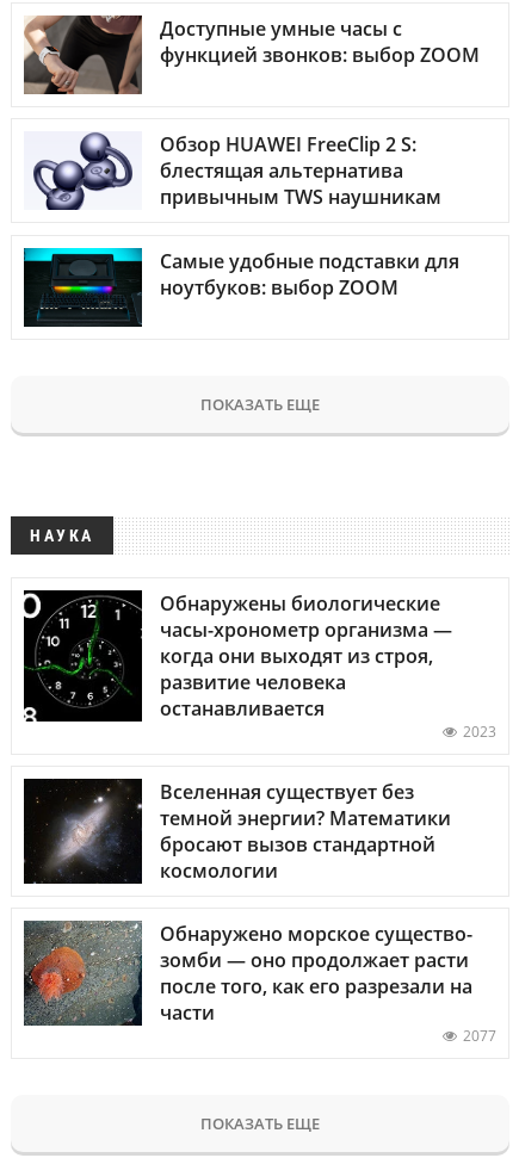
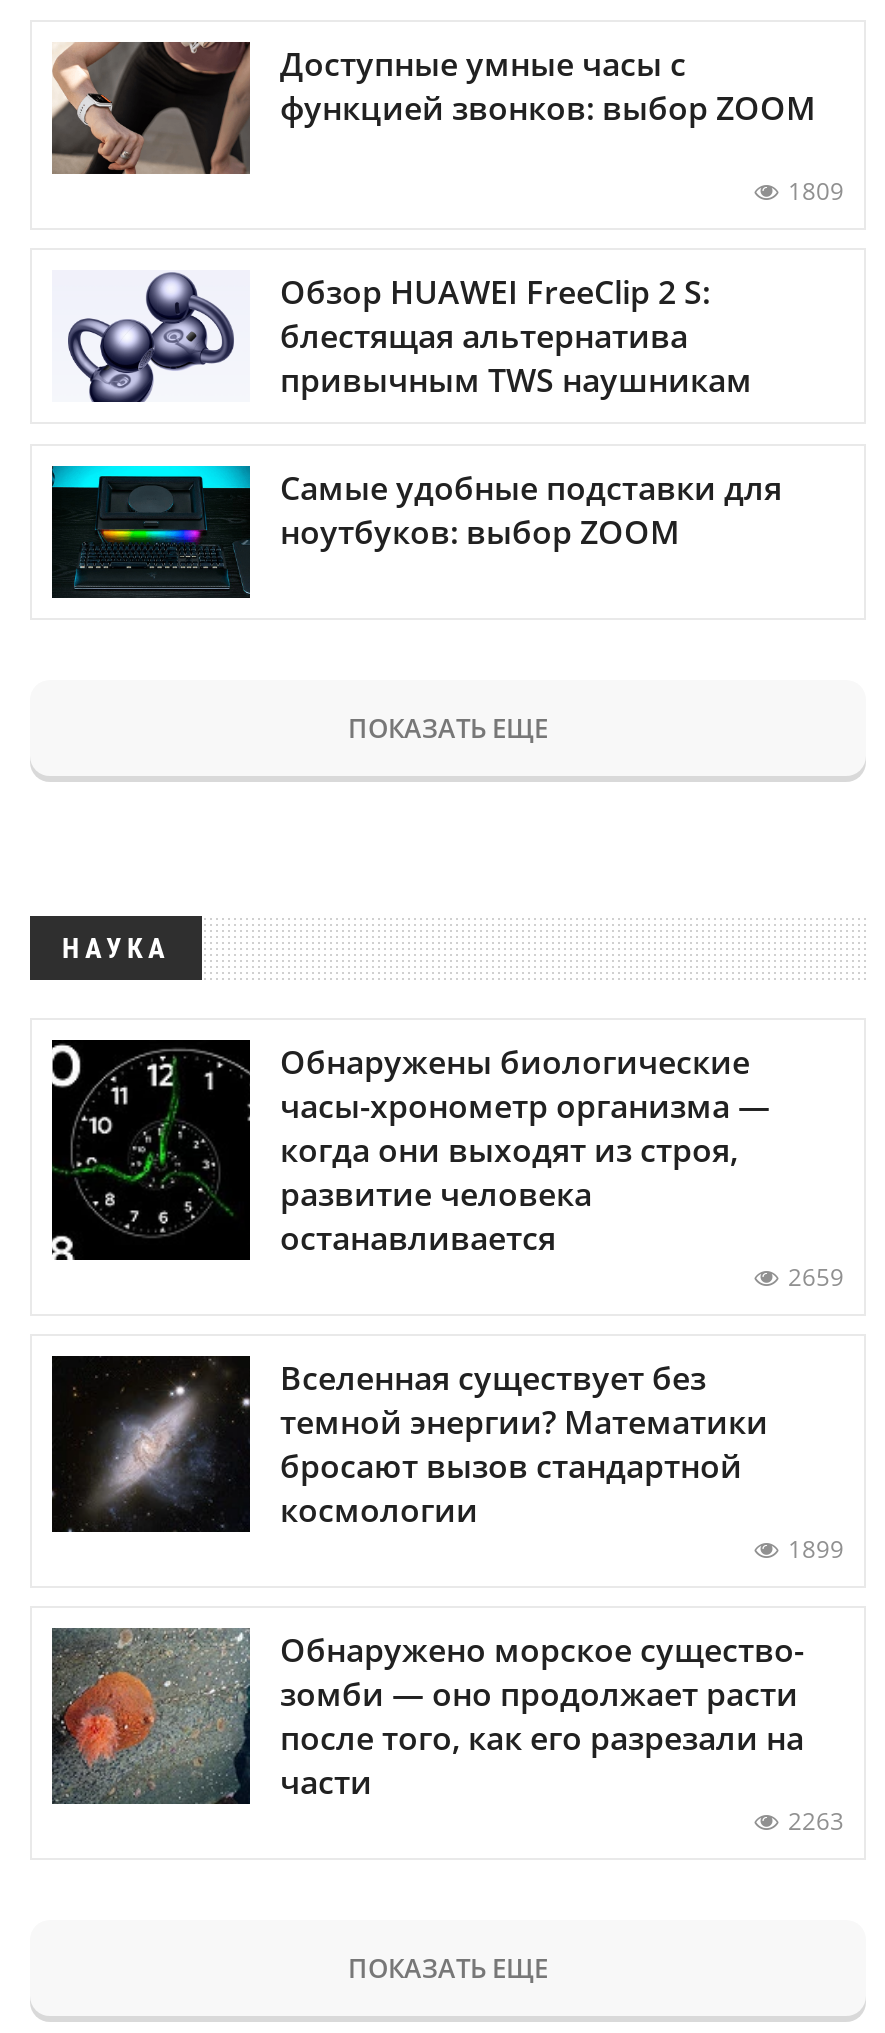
none -> [788,174,844,208] 1809
[463,721,496,741] 2023 -> [788,1259,844,1293] 2659
none -> [788,1532,844,1566] 1899
[463,1026,496,1046] 2077 -> [788,1804,844,1838] 2263

